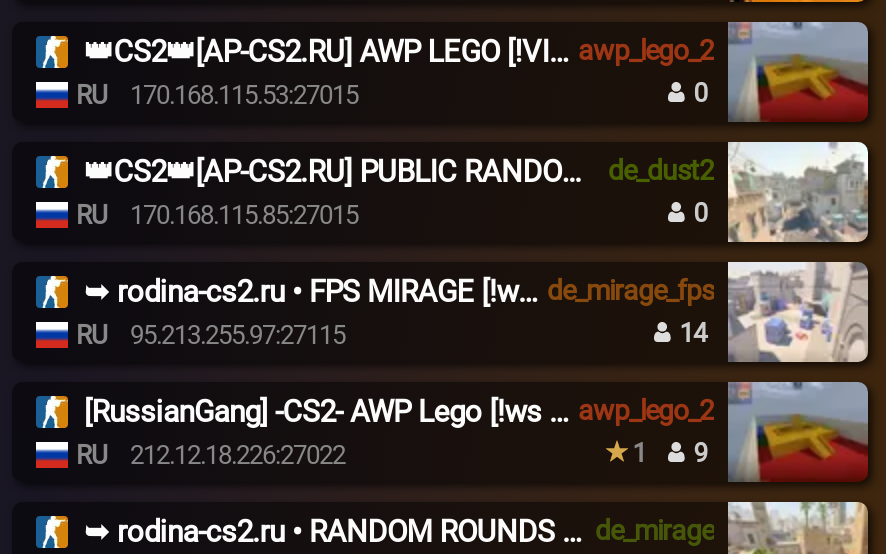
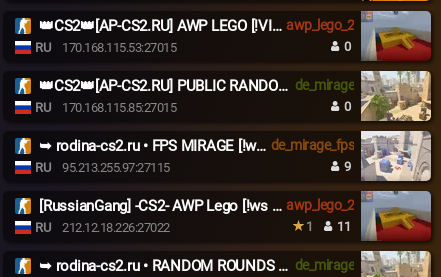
[608,142,870,242] [image] | de_dust2 -> [294,70,431,121] [image] | de_mirage
[674,318,706,348] 14 -> [341,159,350,174] 9
[627,438,707,468] 1 9 -> [303,219,350,234] 1 11

